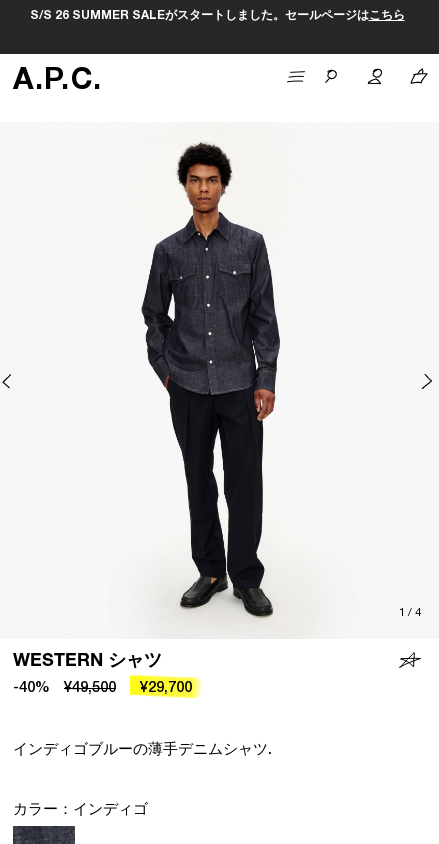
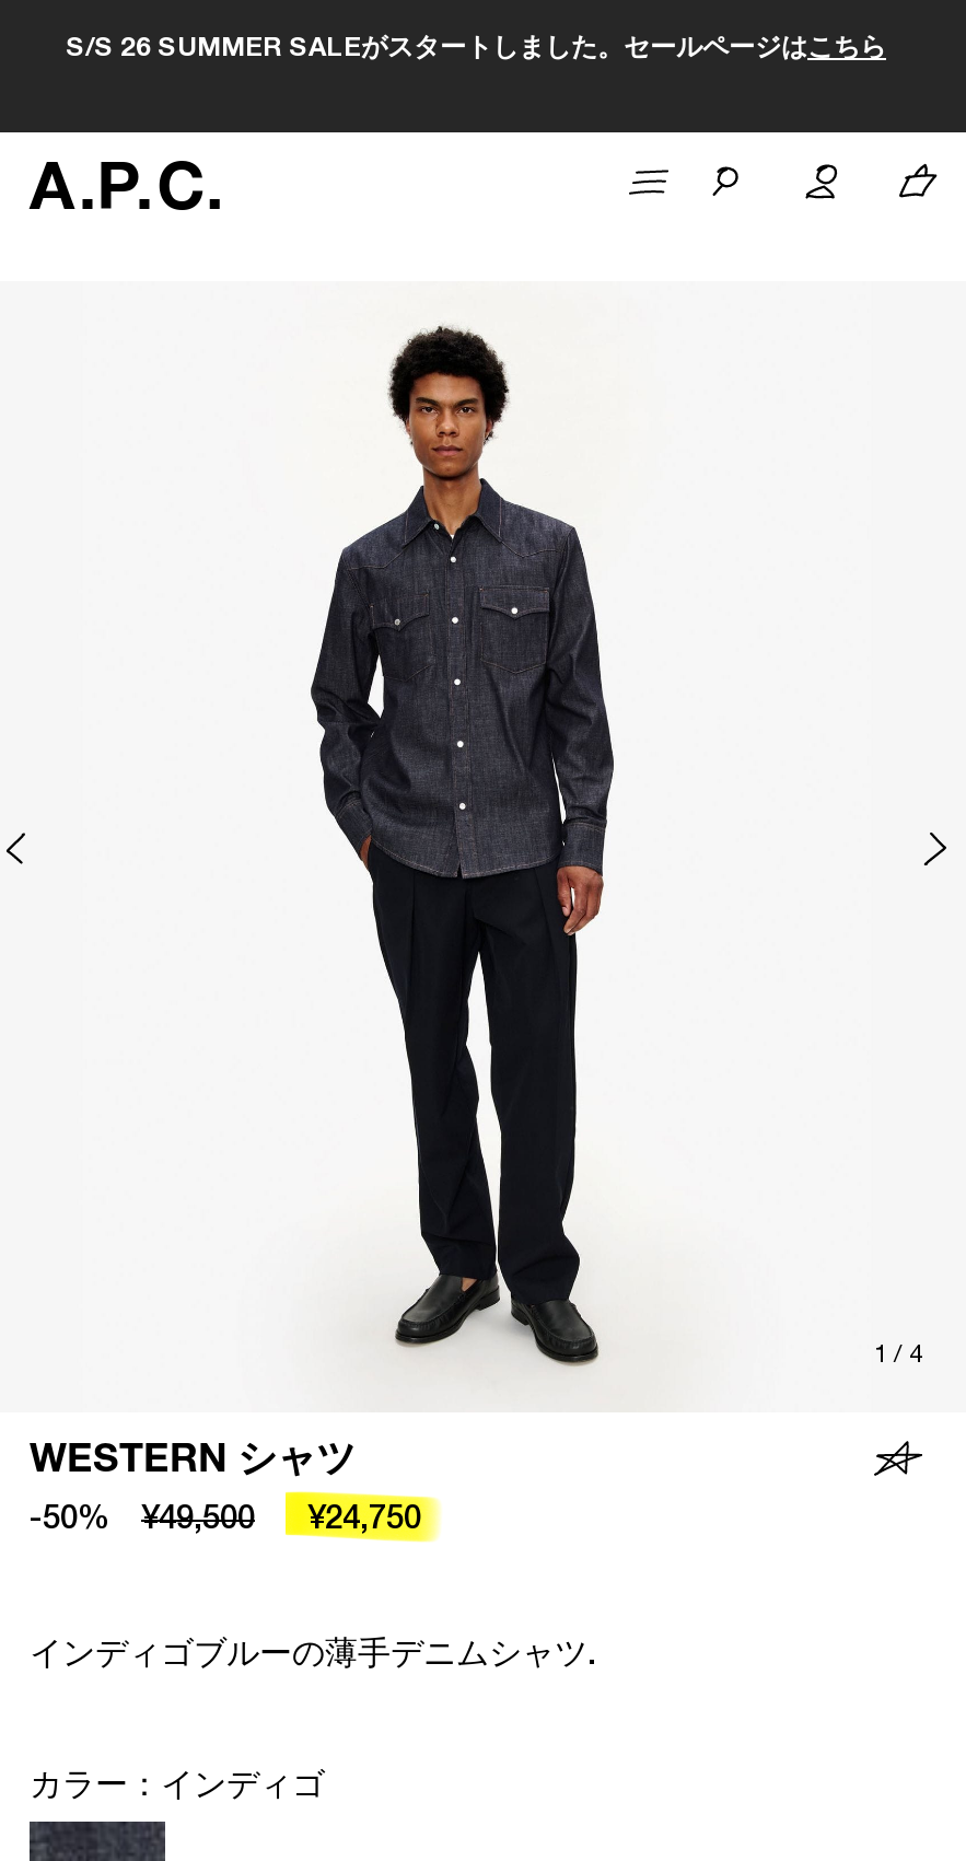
[13,681,50,696] -40% -> [30,1505,110,1538] -50%
[140,681,192,696] ¥29,700 -> [307,1505,421,1538] ¥24,750

